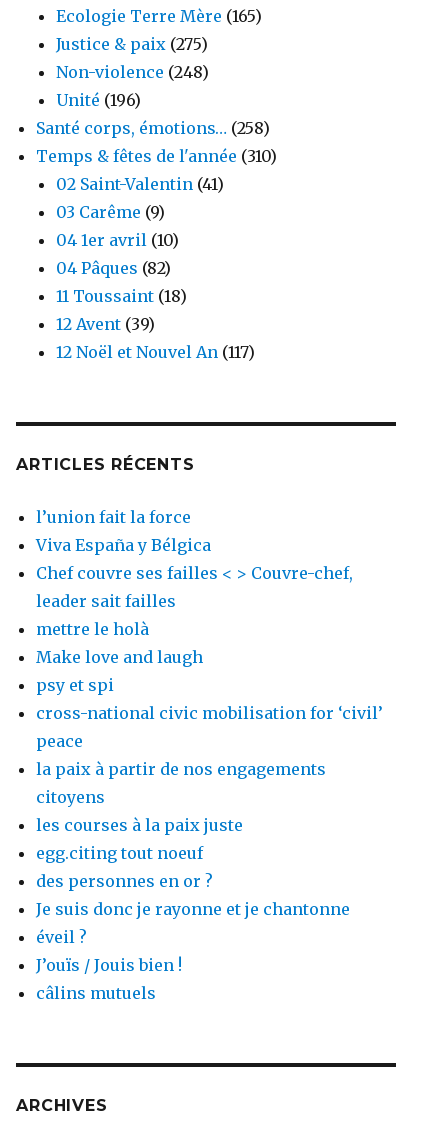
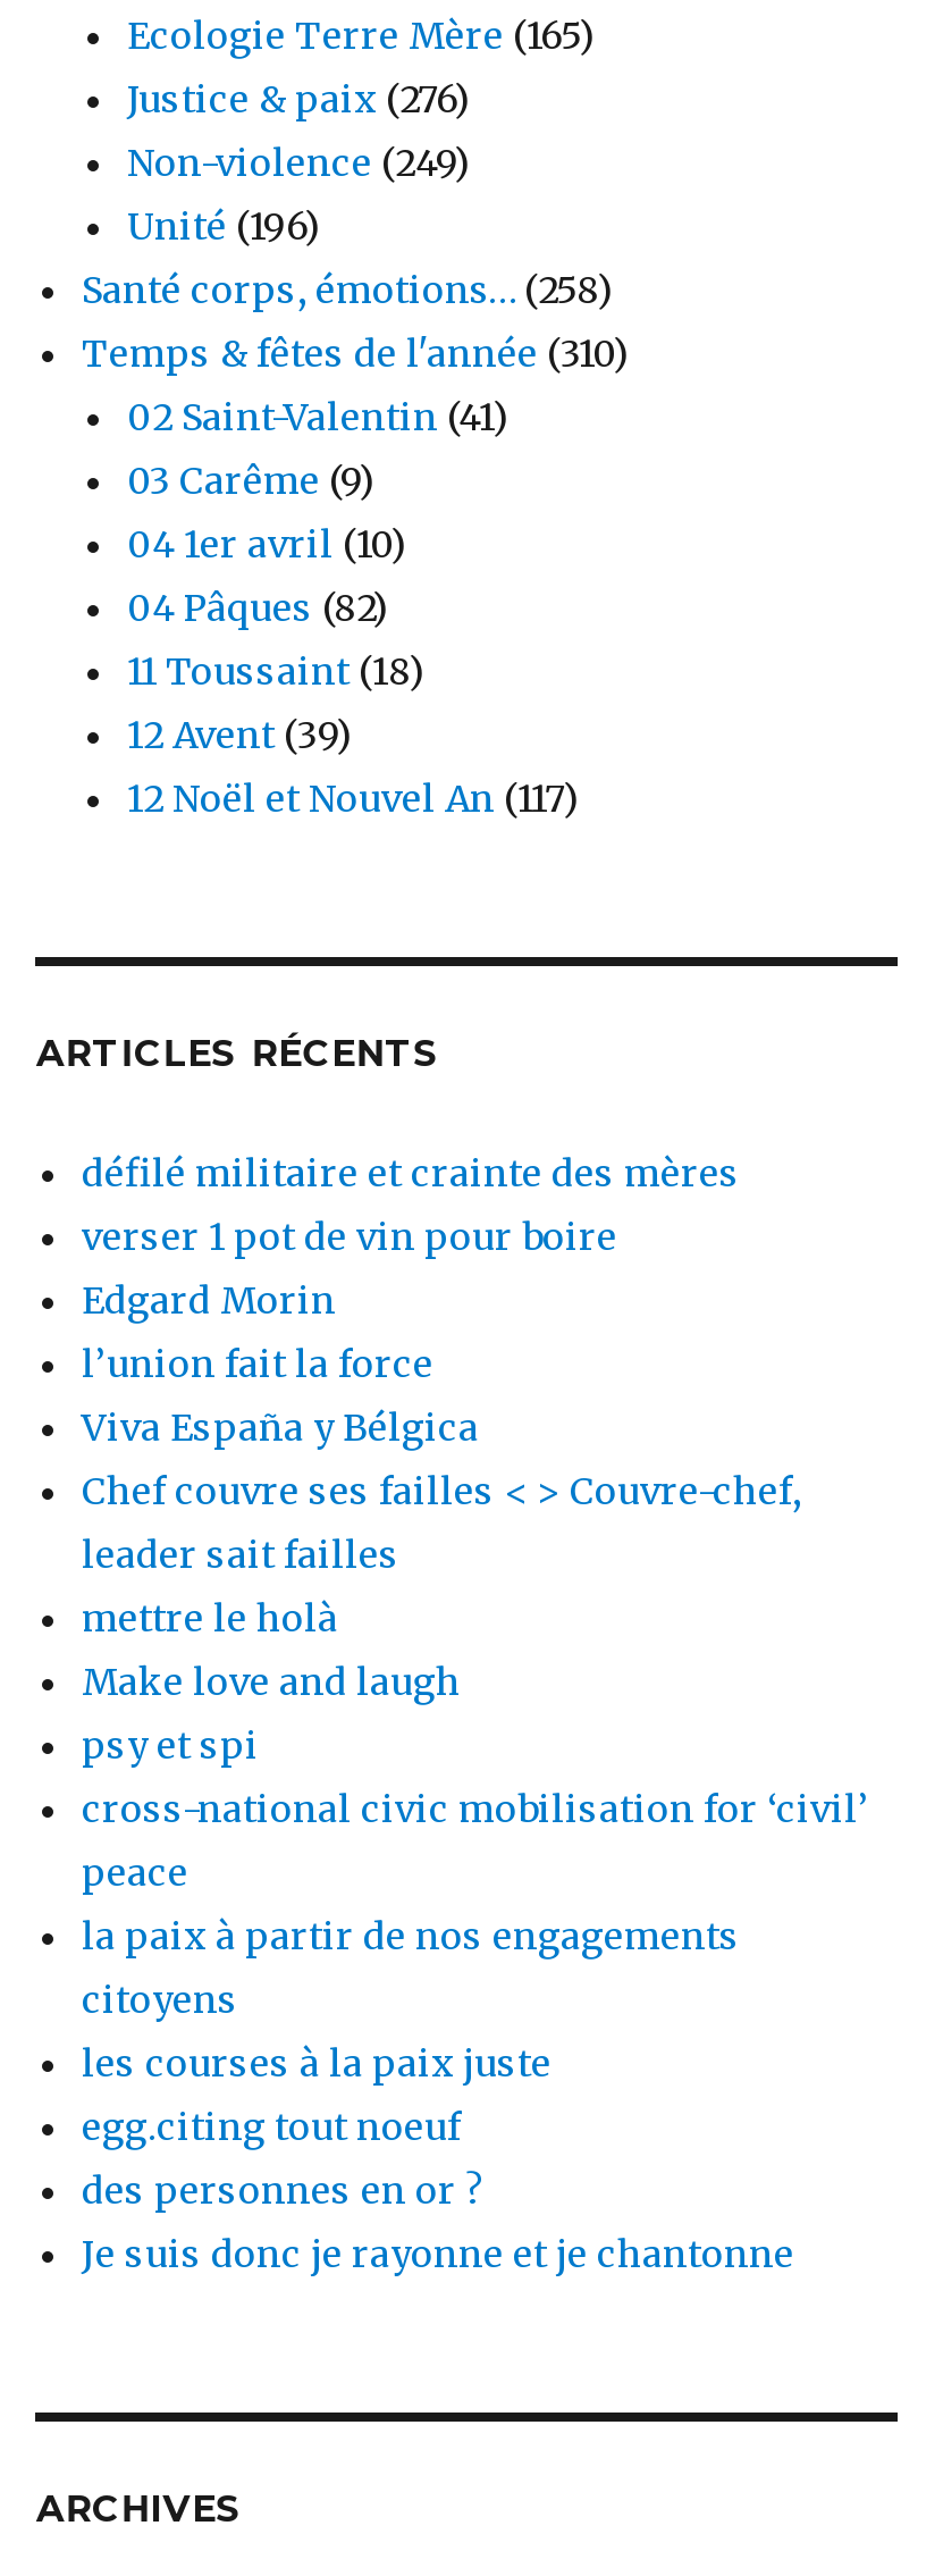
[56,34,208,54] Justice & paix (275) -> [127,76,470,121] Justice & paix (276)
[56,62,209,82] Non-violence (248) -> [127,139,470,185] Non-violence (249)
none -> [82,1150,740,1322] défilé militaire et crainte des mères | verser 1 pot de vin pour boire | Edgard Morin
moved [36,507,383,919] -> [82,1340,869,2276]: l’union fait la force | Viva España y Bélgica | Chef couvre ses failles < > Couvre-chef, | ... | des personnes en or ? | Je suis donc je rayonne et je chantonne
[36,927,182,1003] éveil ? | J’ouïs / Jouis bien ! | câlins mutuels -> none

